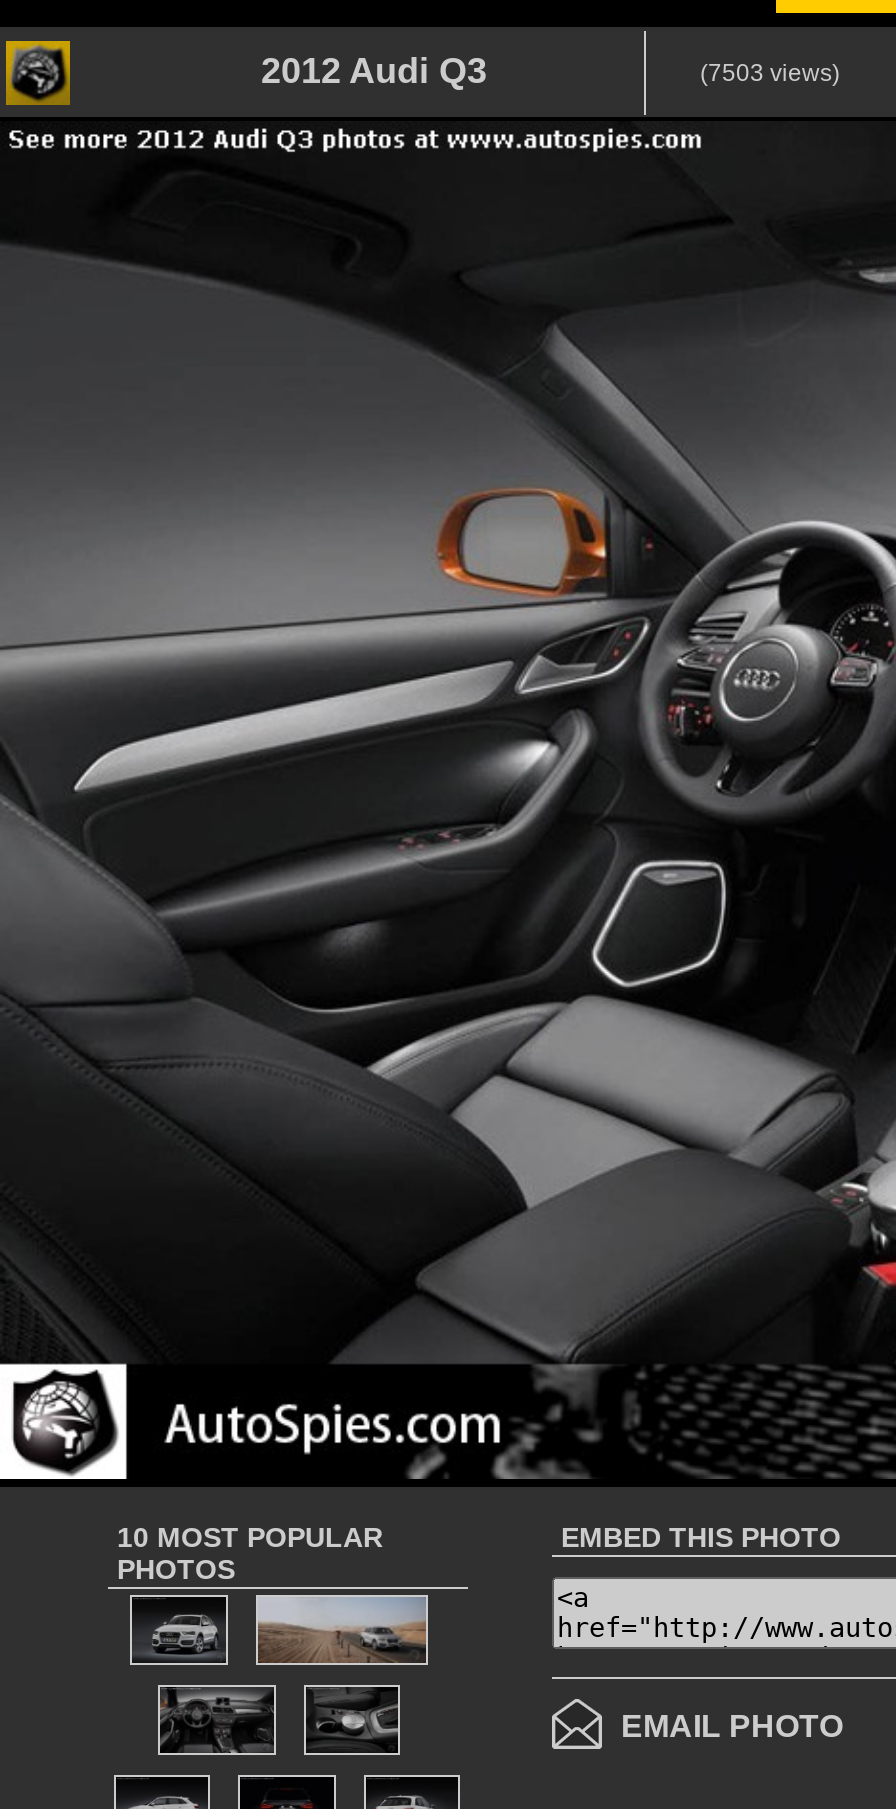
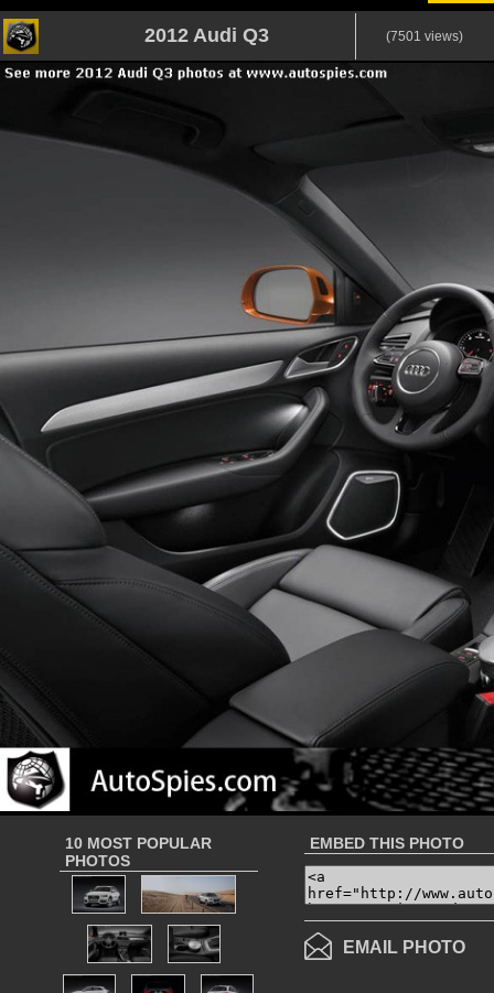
[700,59,840,87] (7503 views) -> [386,29,463,44] (7501 views)

